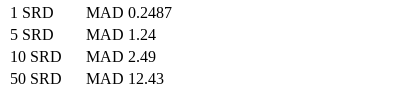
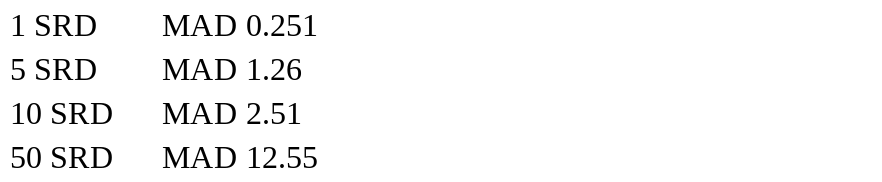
[10,4,172,21] 1 SRD MAD 0.2487 -> [10,7,318,41] 1 SRD MAD 0.251
[10,26,156,43] 5 SRD MAD 1.24 -> [10,51,302,85] 5 SRD MAD 1.26
[10,48,156,65] 10 SRD MAD 2.49 -> [10,95,302,129] 10 SRD MAD 2.51
[10,70,164,87] 50 SRD MAD 12.43 -> [10,139,318,173] 50 SRD MAD 12.55

